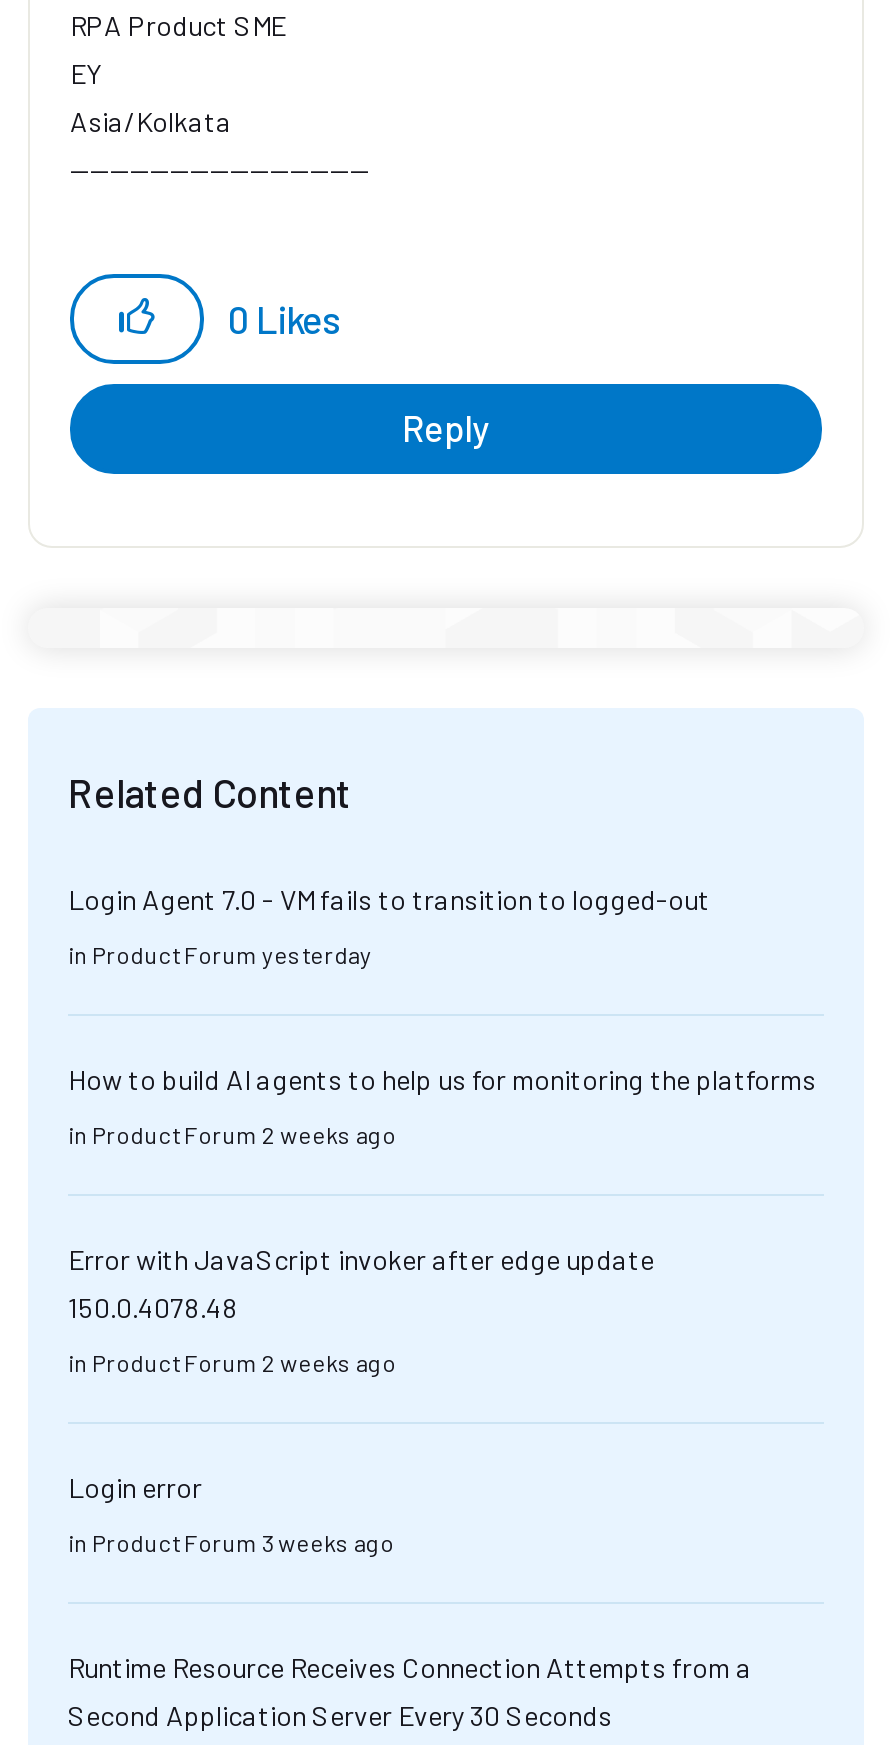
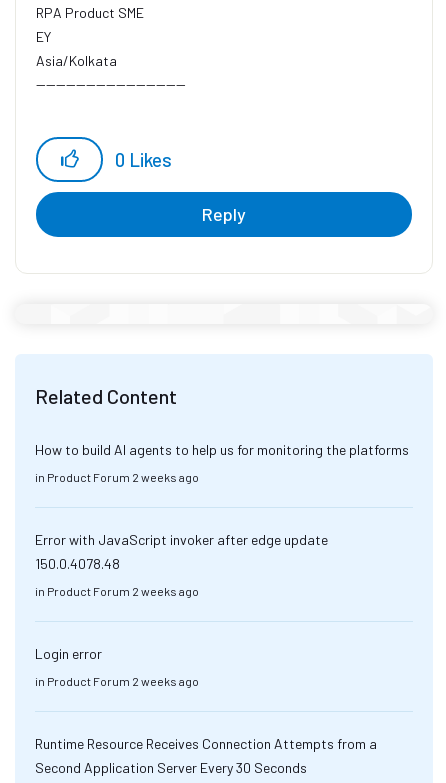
[68,883,710,969] Login Agent 7.0 - VM fails to transition to logged-out | in Product Forum yesterday -> none
[68,1529,394,1557] in Product Forum 3 weeks ago -> [35,674,199,688] in Product Forum 2 weeks ago

